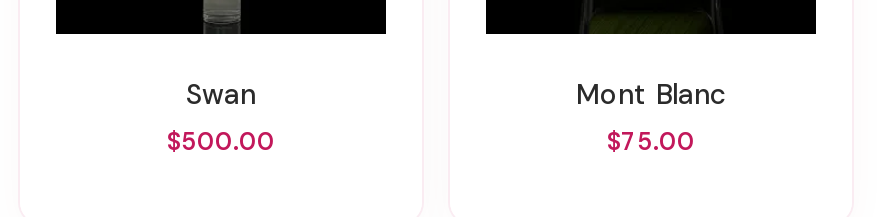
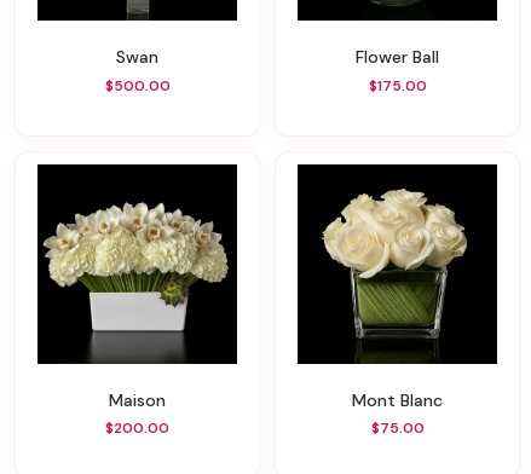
none -> [364,46,439,95] Flower Ball | $175.00
none -> [37,163,237,438] [image] | Maison | $200.00
none -> [321,187,468,339] [image]

